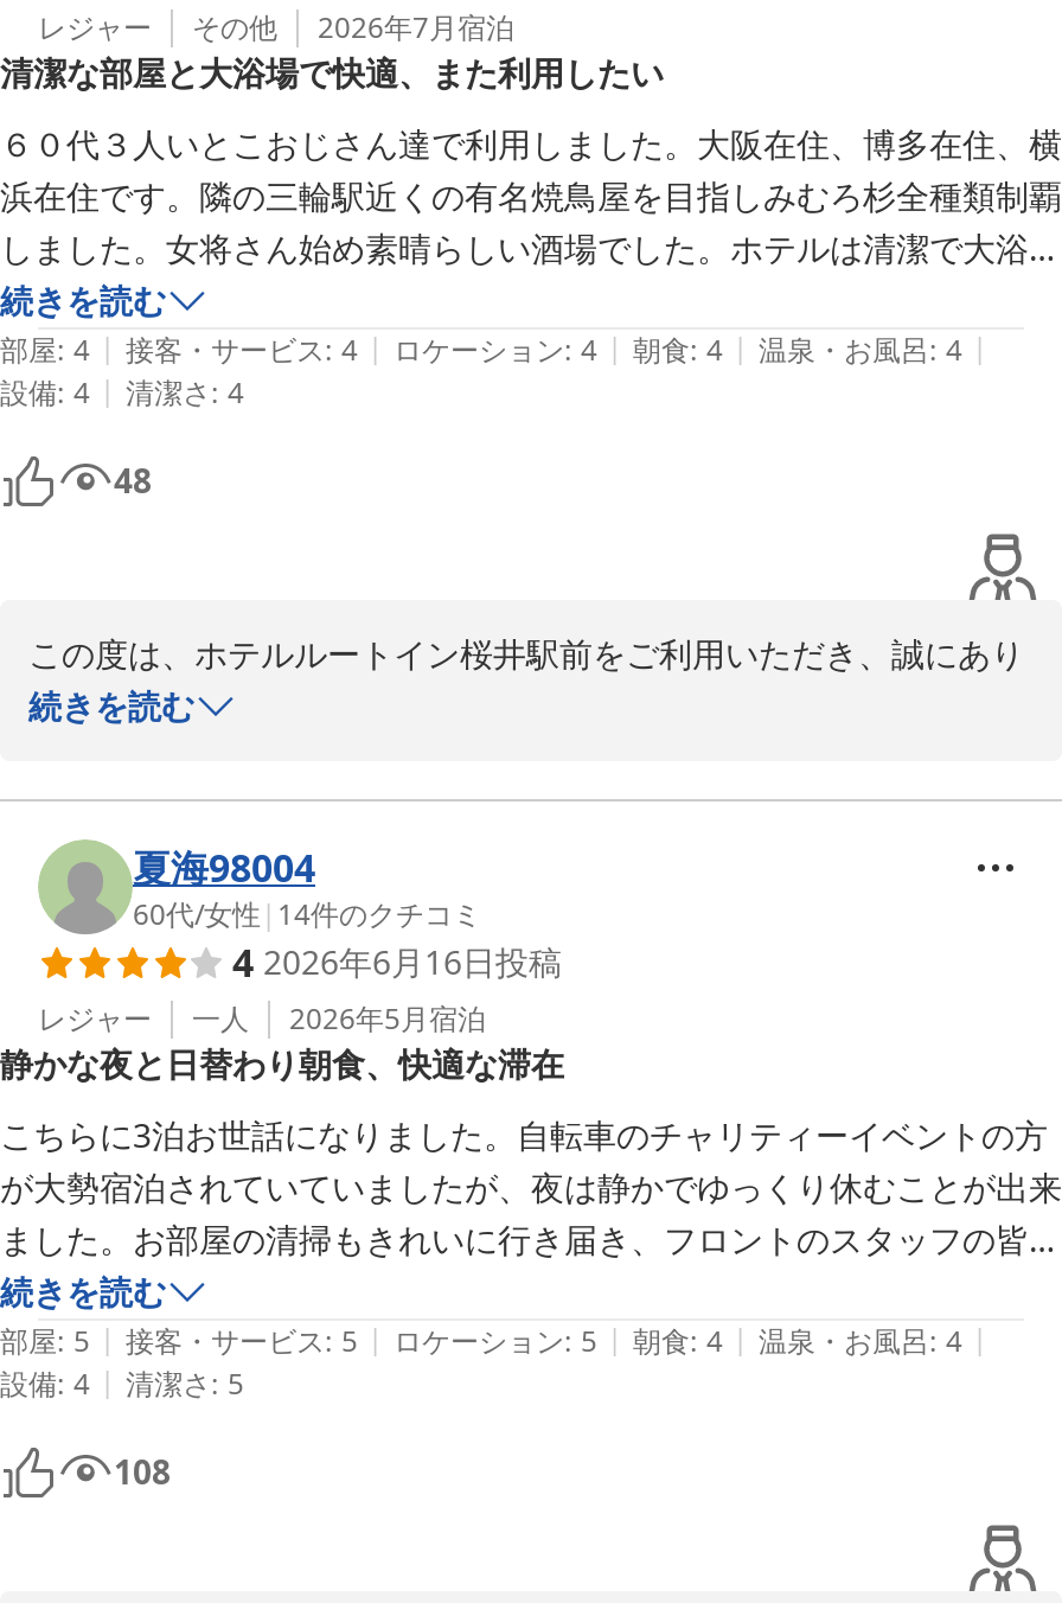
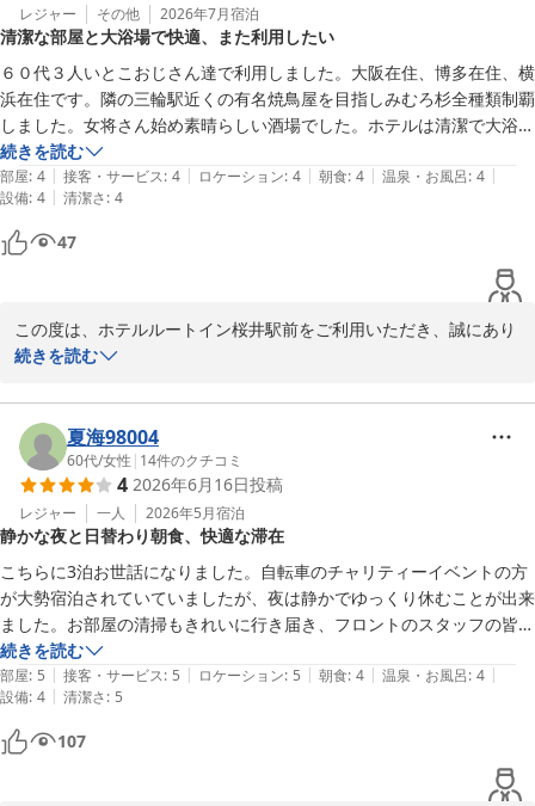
[114,458,152,503] 48 -> [57,230,76,253] 47
[114,1449,171,1494] 108 -> [57,730,86,752] 107

